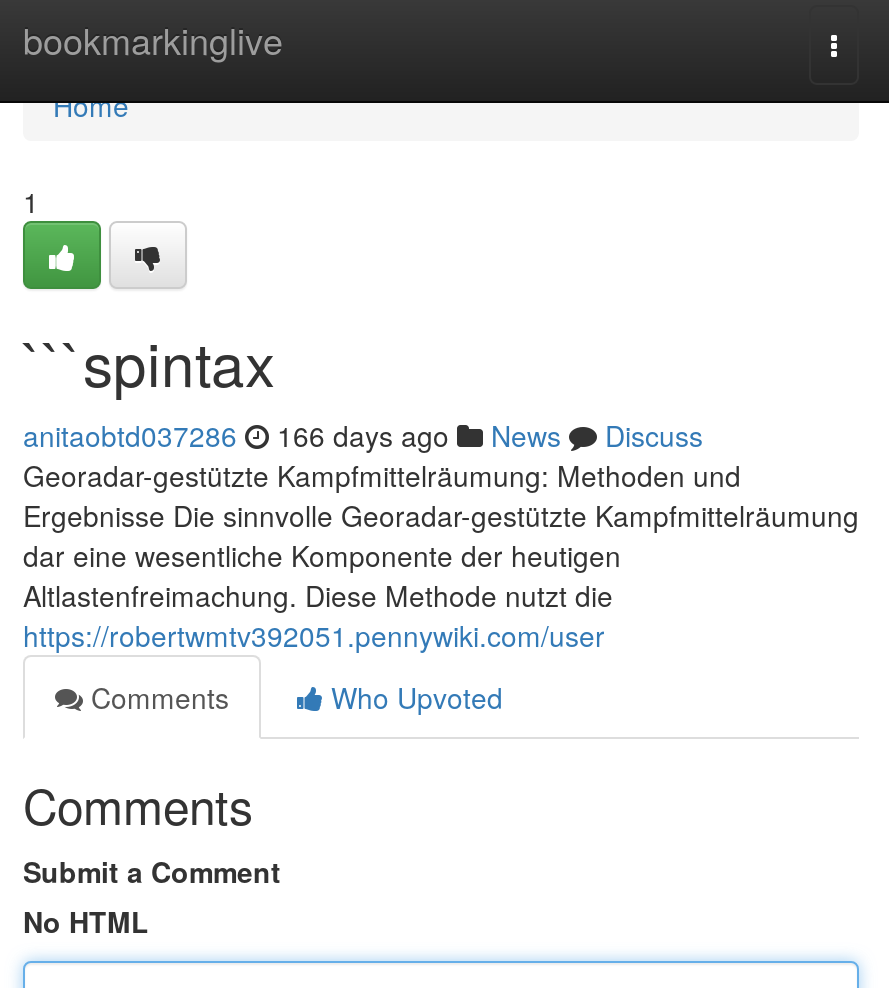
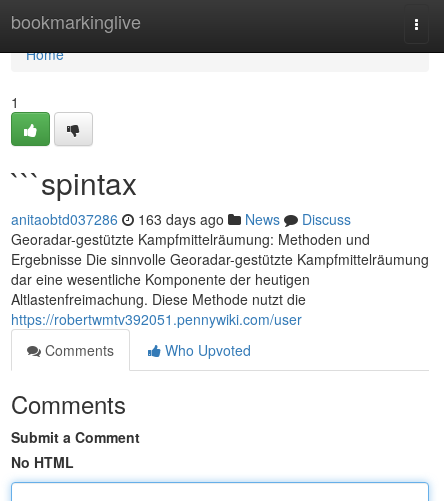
[23,415,703,455] anitaobtd037286 166 days ago News Discuss -> [11,209,351,229] anitaobtd037286 163 days ago News Discuss

